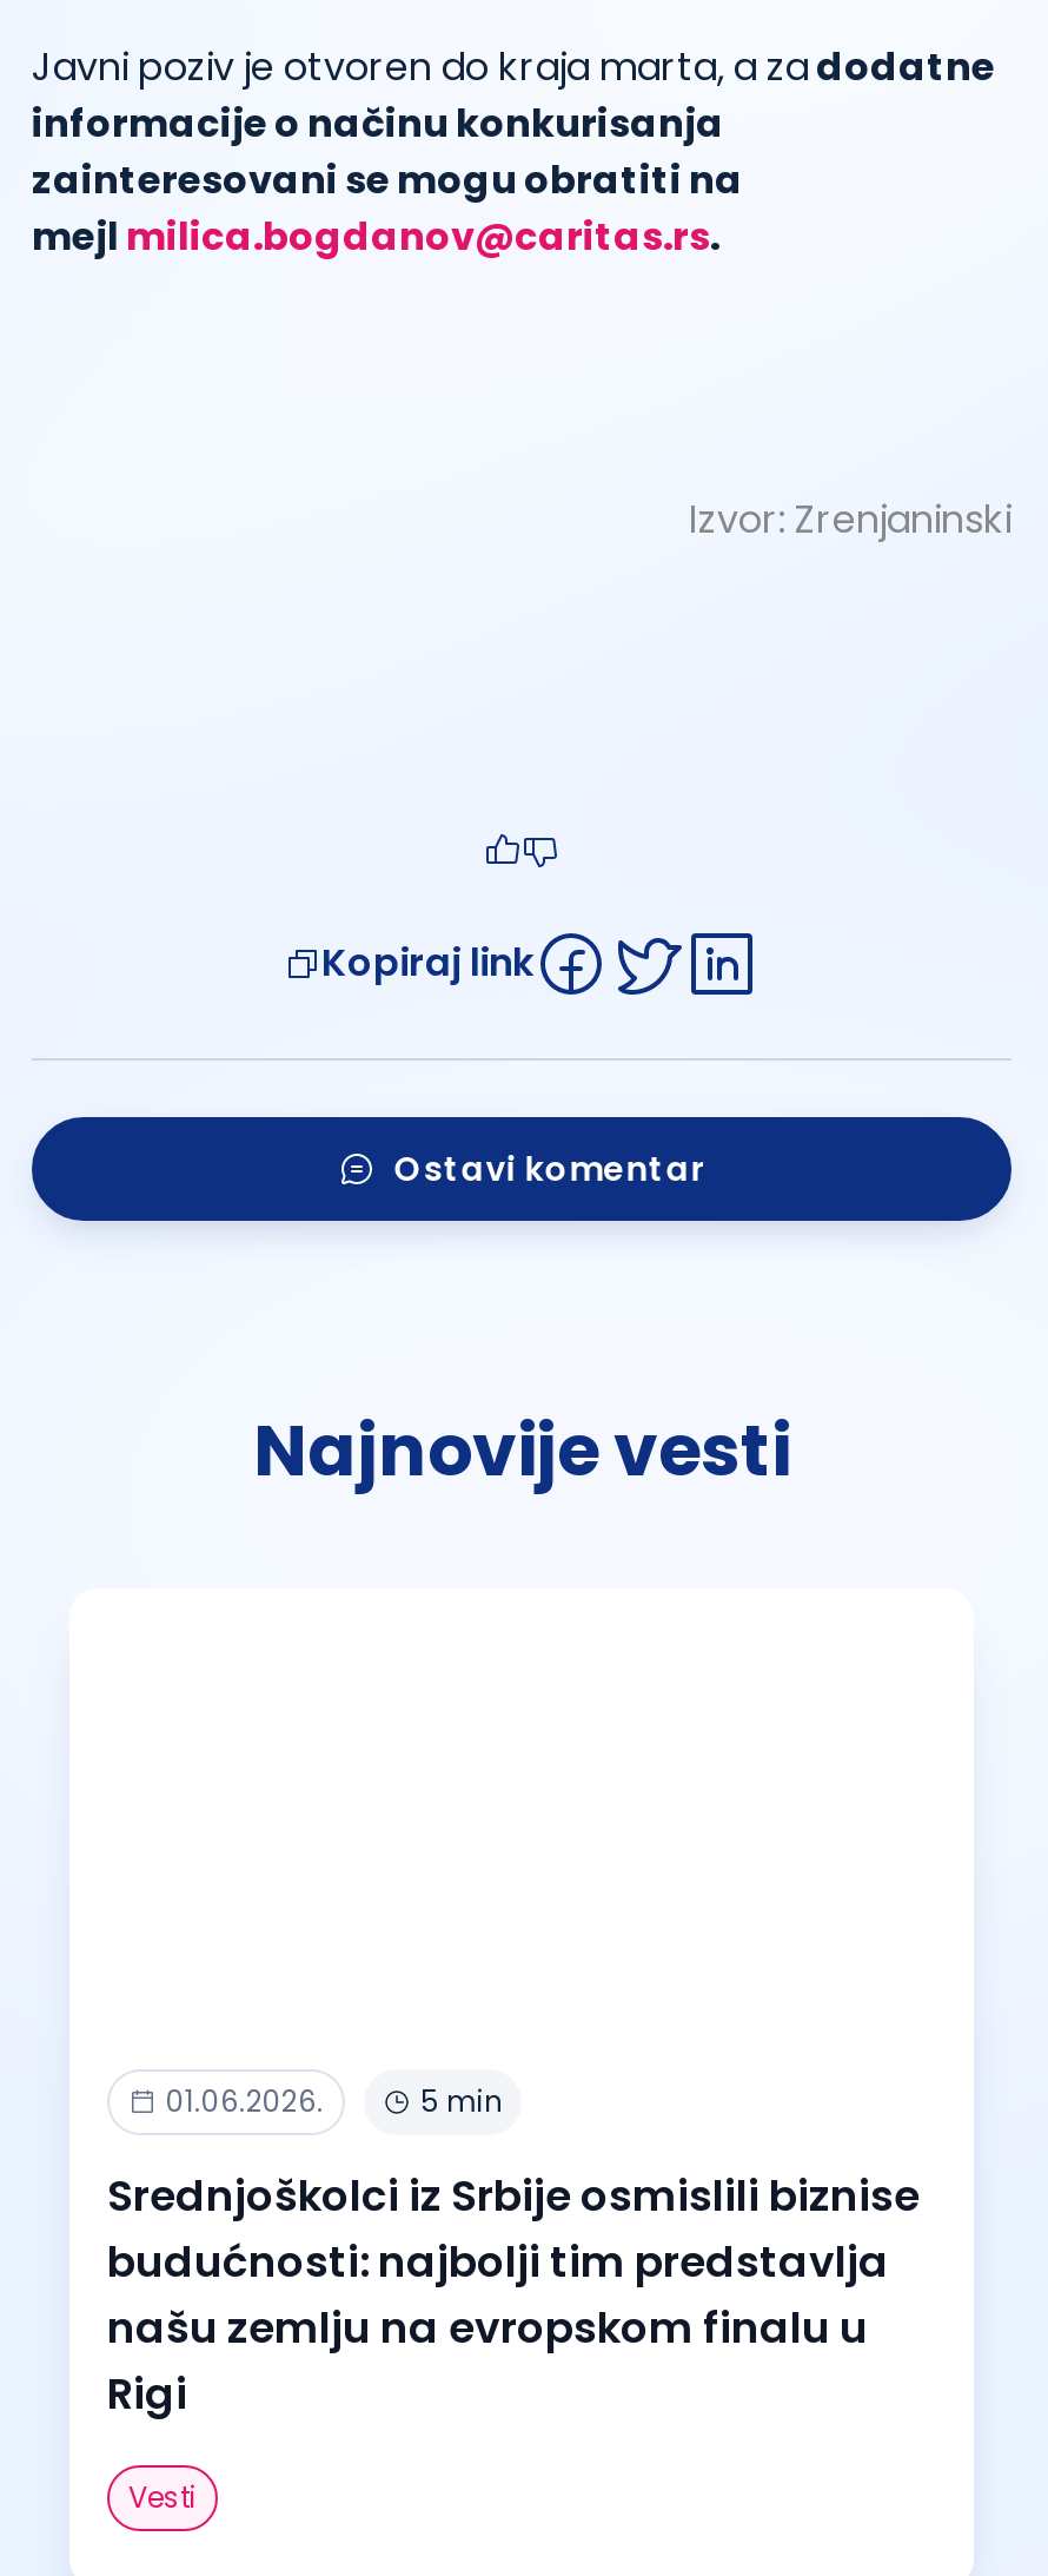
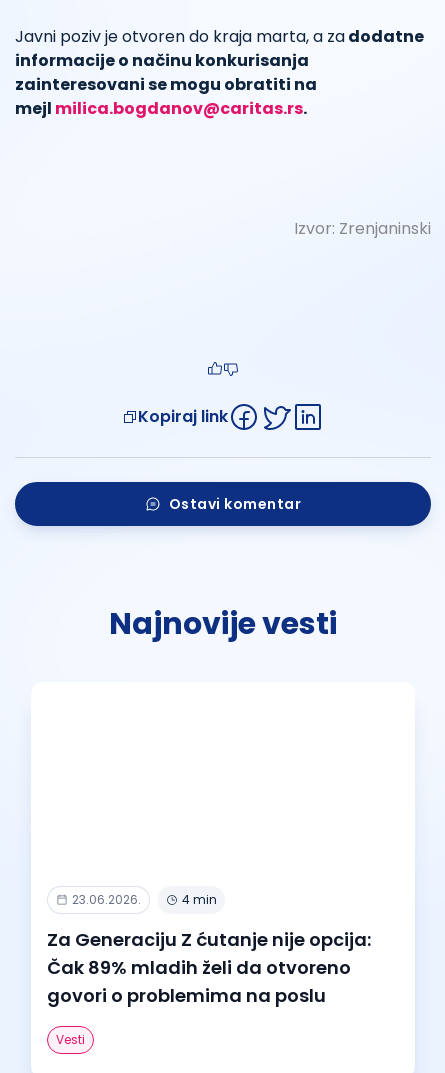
[166,2081,503,2121] 01.06.2026. | 5 min -> [72,891,217,908] 23.06.2026. | 4 min
[107,2166,920,2423] Srednjoškolci iz Srbije osmislili biznise | budućnosti: najbolji tim predstavlja | našu zemlju na evropskom finalu u | Rigi -> [47,927,371,1008] Za Generaciju Z ćutanje nije opcija: | Čak 89% mladih želi da otvoreno | govori o problemima na poslu

